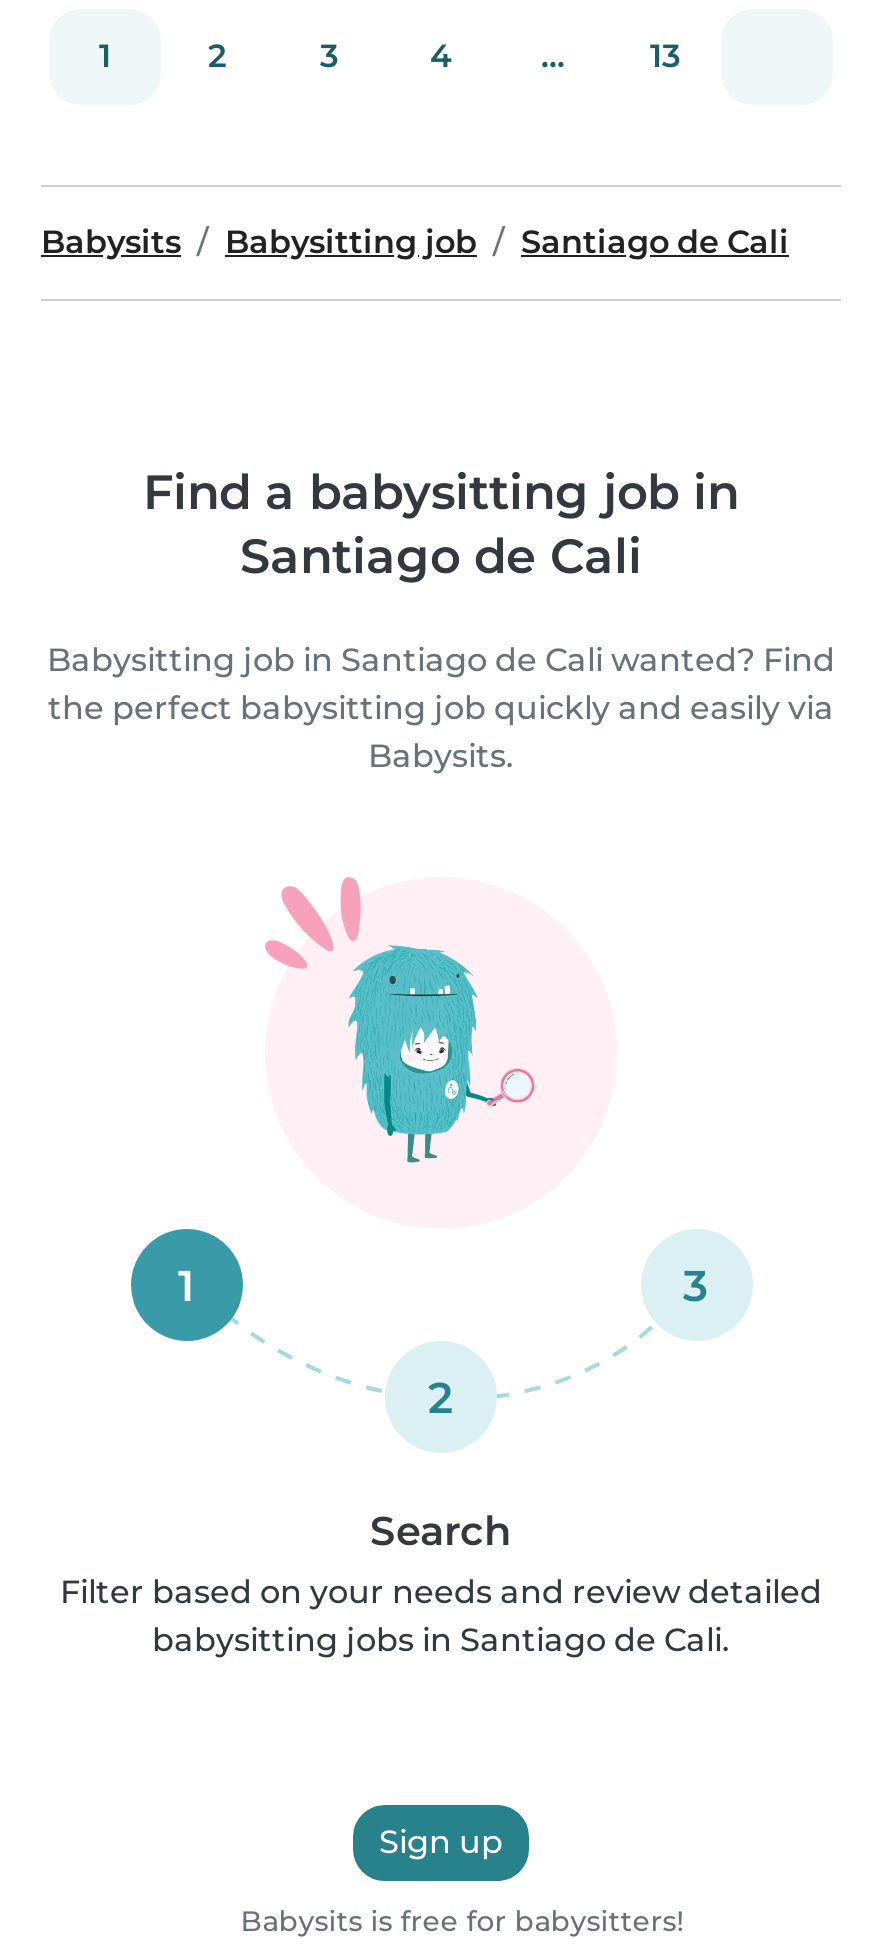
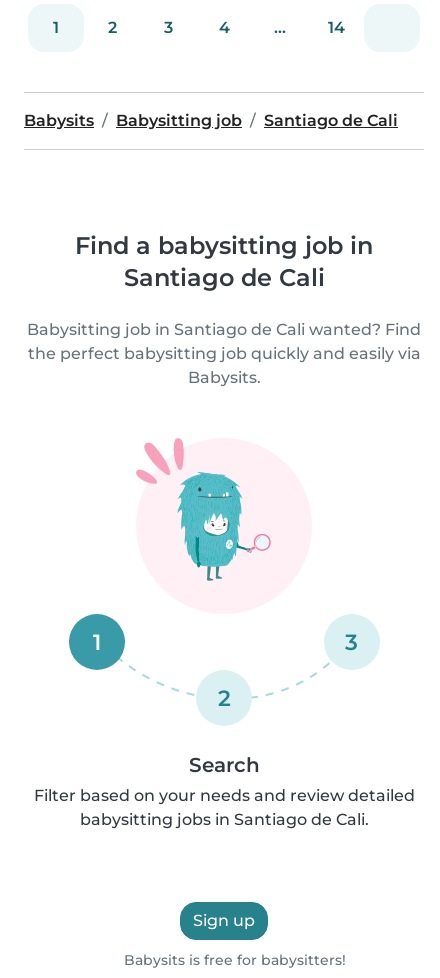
[650,37,680,75] 13 -> [327,18,344,37] 14

